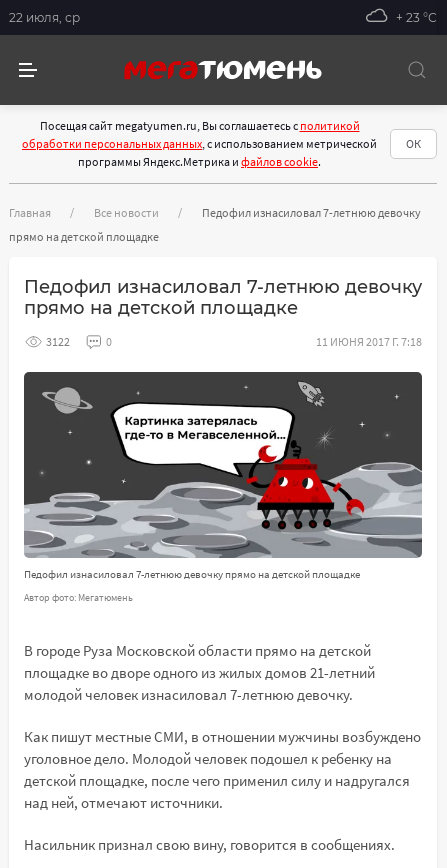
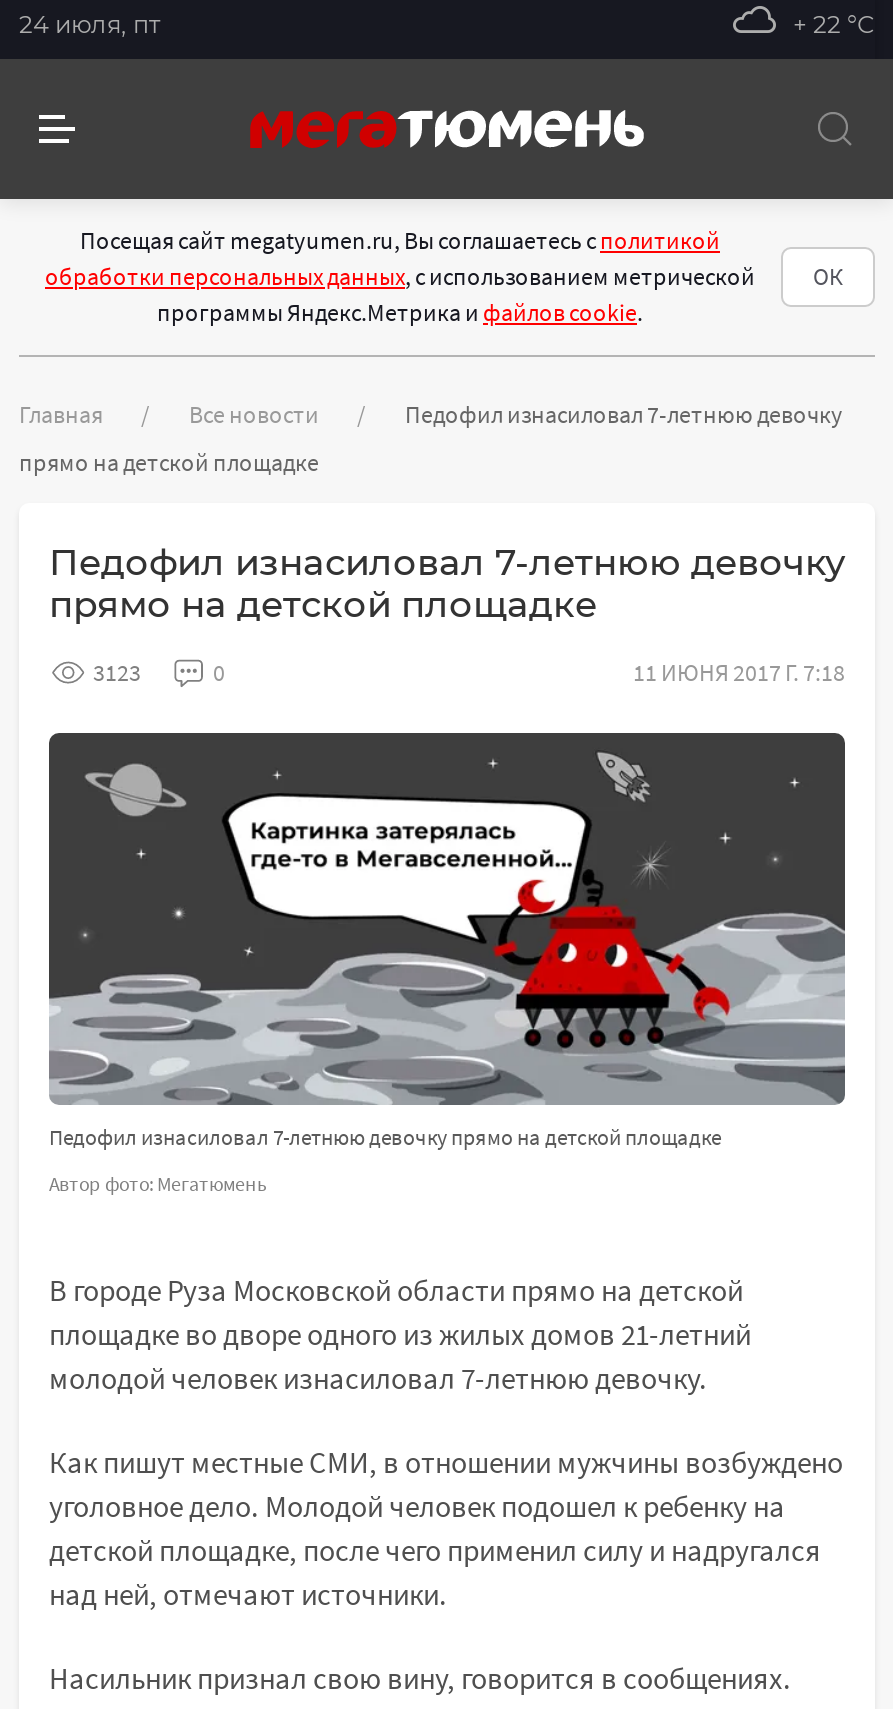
[9,9,80,24] 22 июля, ср -> [19,8,161,38] 24 июля, пт
[396,9,437,24] + 23 °С -> [793,8,875,38] + 22 °С
[46,334,70,349] 3122 -> [93,657,141,687] 3123

